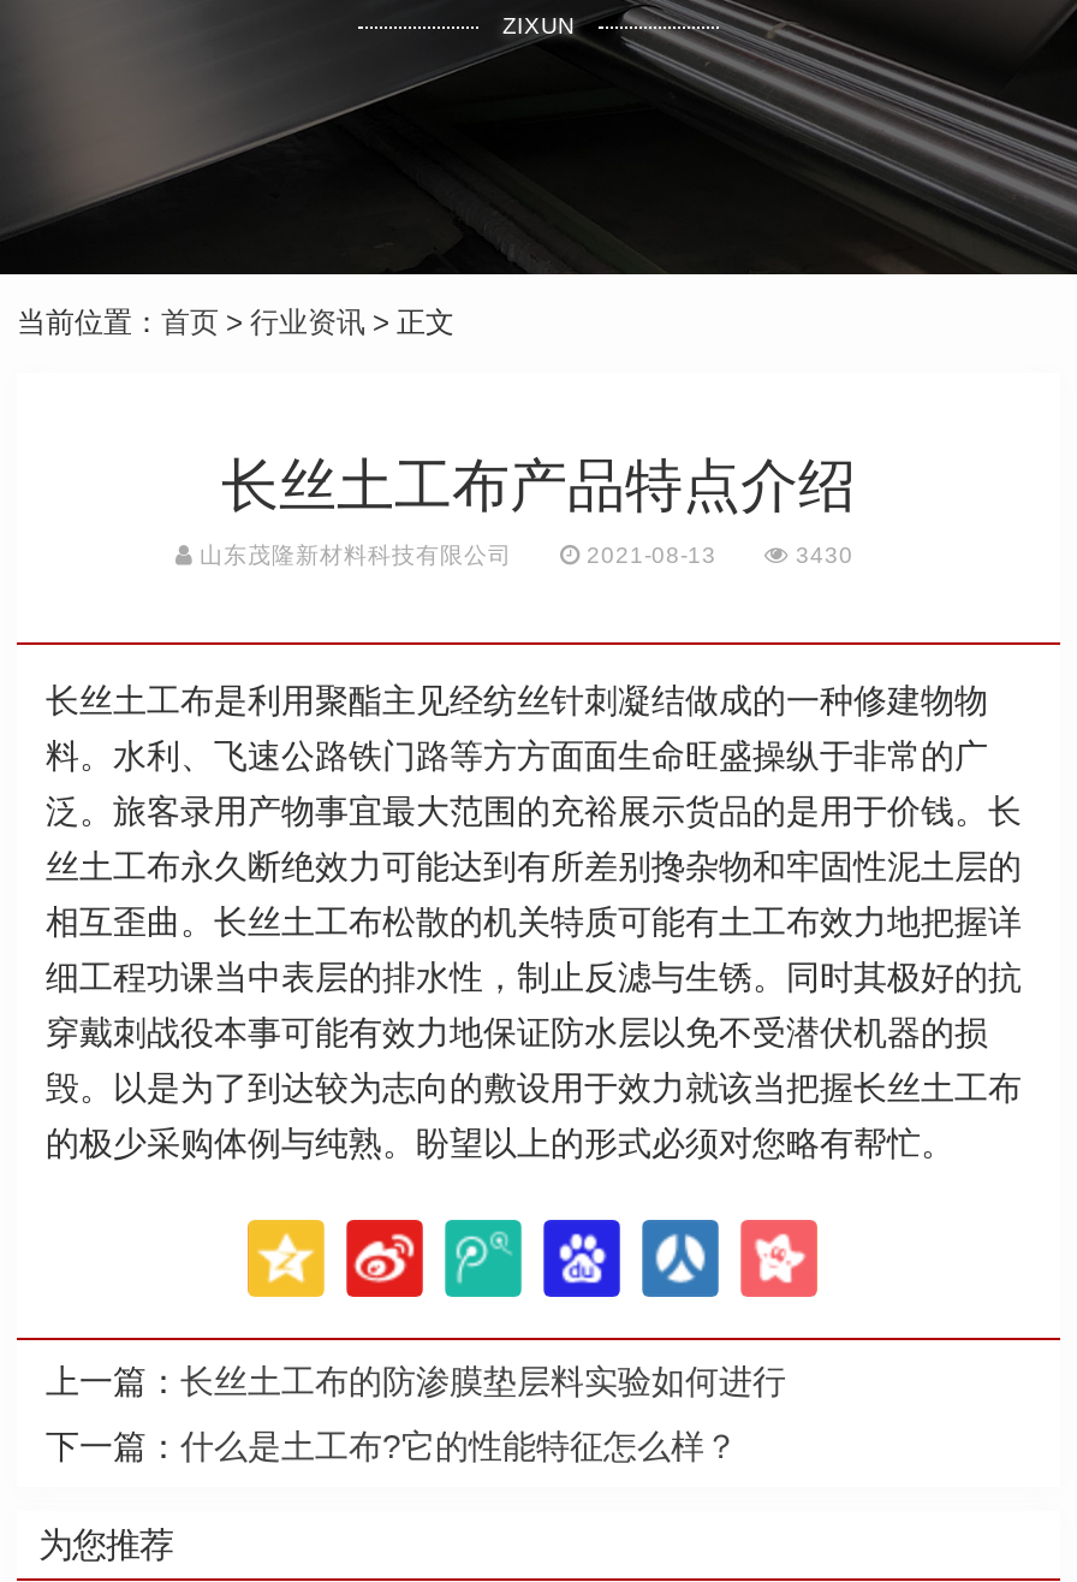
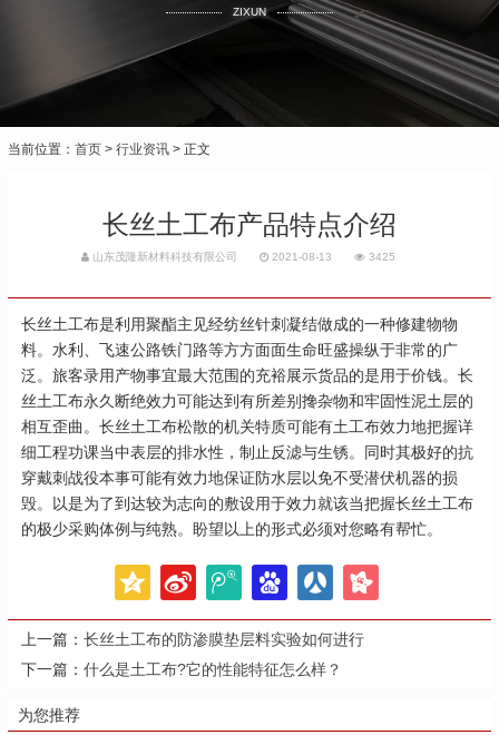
[789,542,853,569] 3430 -> [365,251,395,263] 3425

